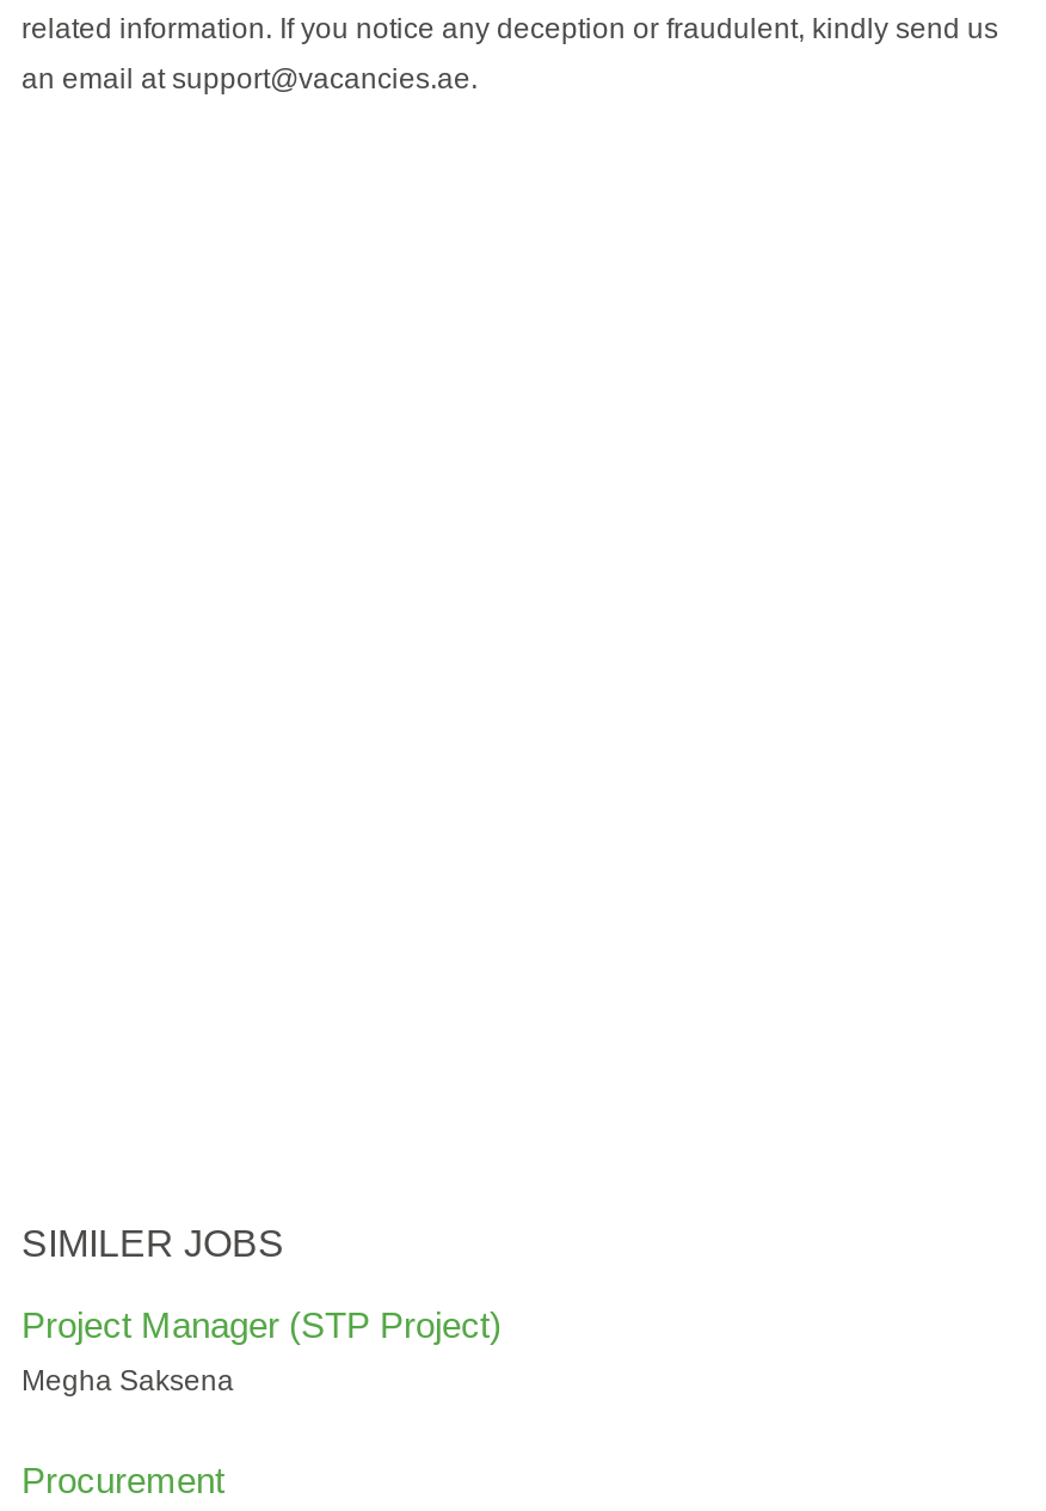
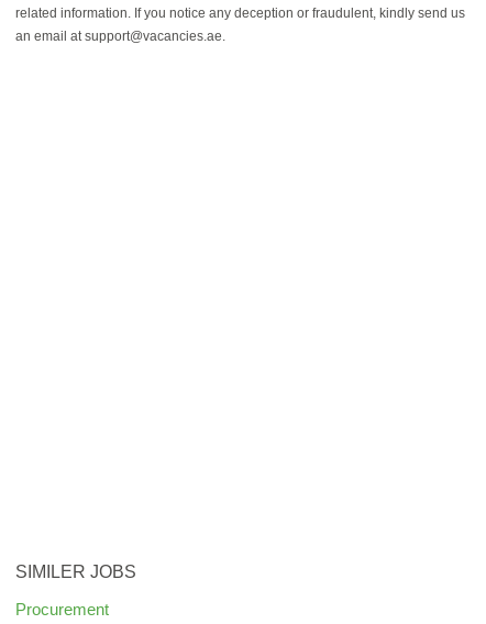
[21,1304,502,1398] Project Manager (STP Project) | Megha Saksena -> none

